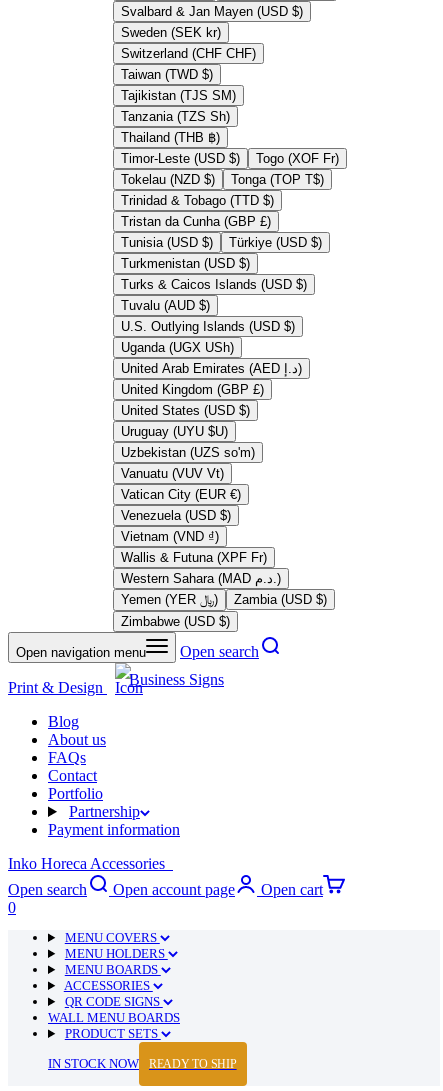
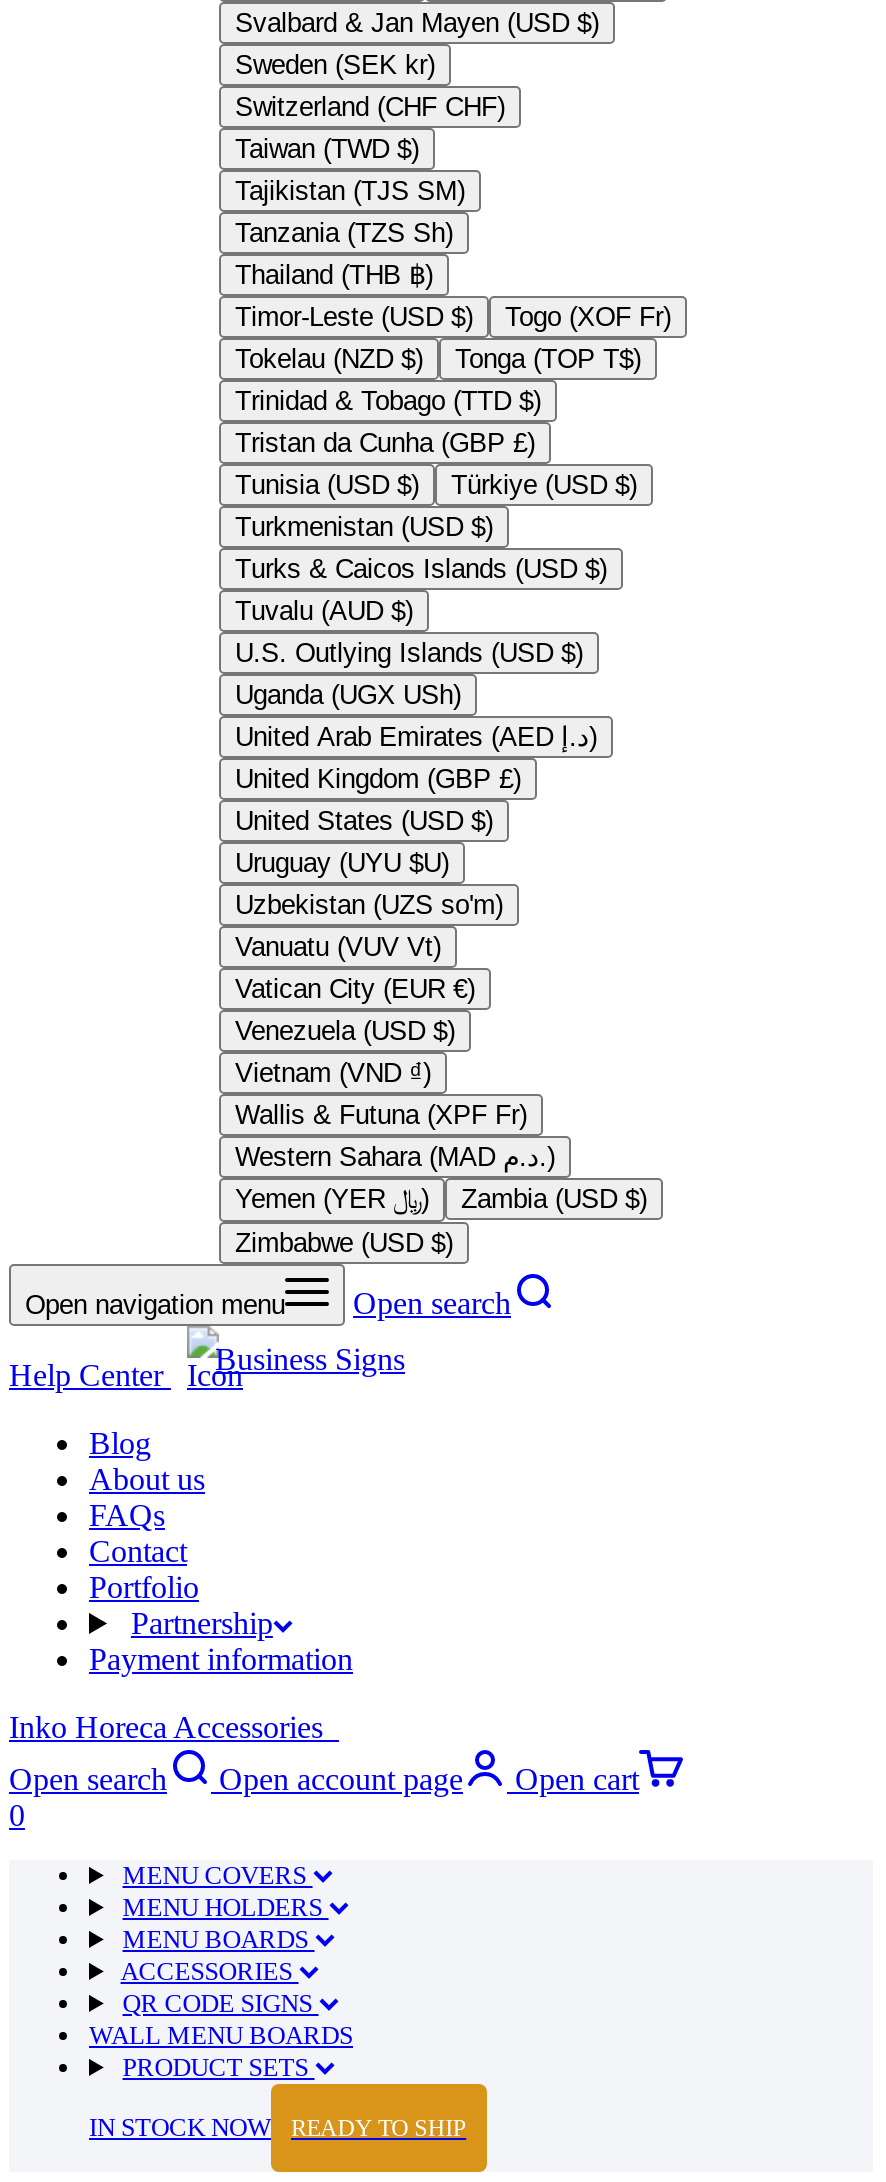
[8,679,103,696] Print & Design -> [9,1358,163,1392] Help Center

